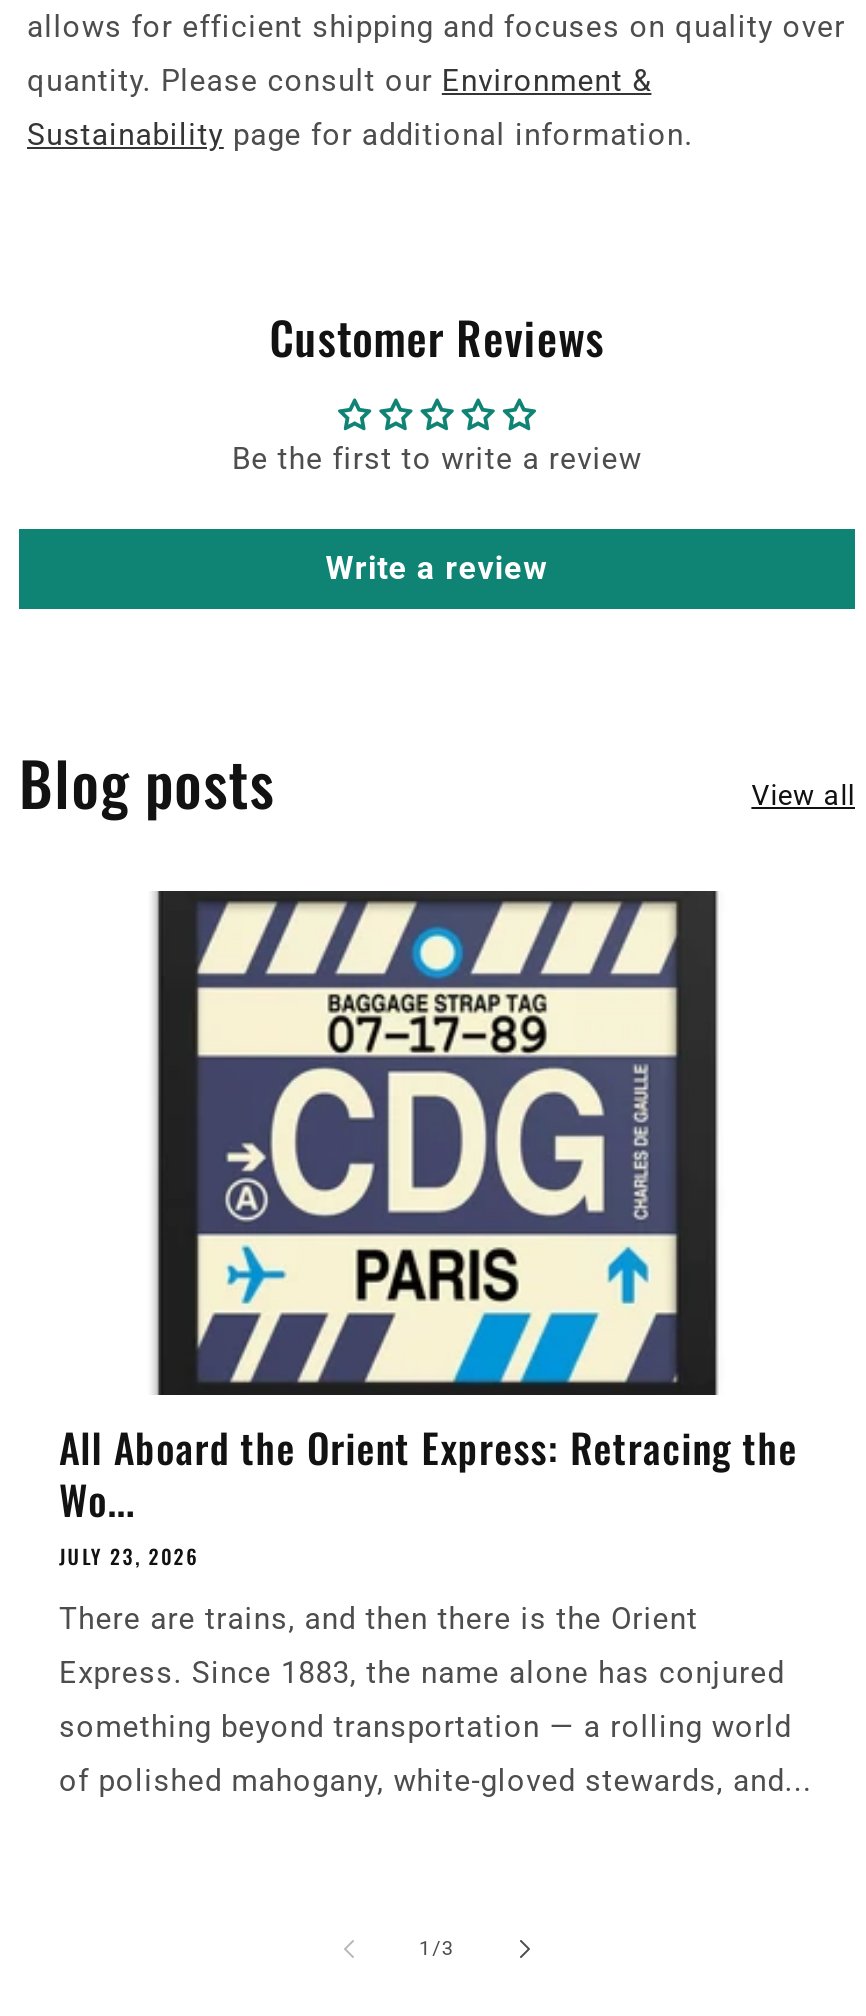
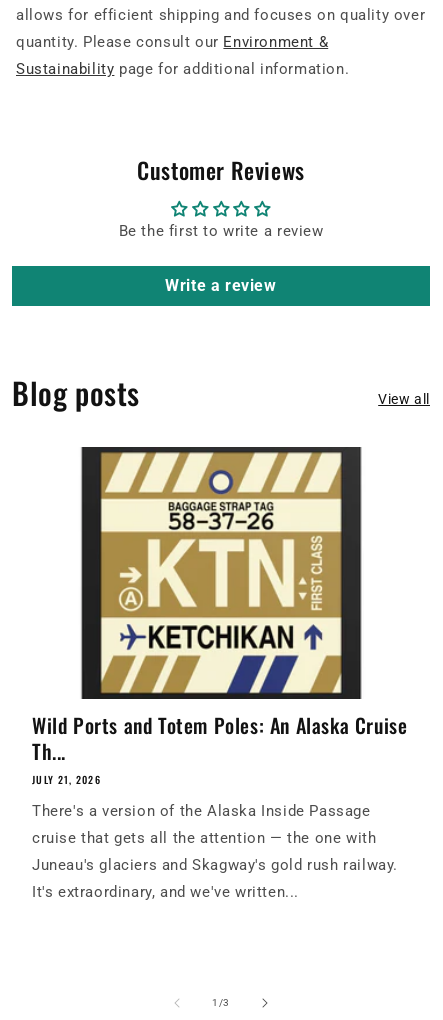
[59,901,798,1571] [image] | All Aboard the Orient Express: Retracing the | Wo... | JULY 23, 2026 -> [32,452,407,787] [image] | Wild Ports and Totem Poles: An Alaska Cruise | Th... | JULY 21, 2026
[59,1601,698,1637] There are trains, and then there is the Orient -> [32,802,371,820] There's a version of the Alaska Inside Passage
[59,1655,785,1691] Express. Since 1883, the name alone has conjured -> [32,829,376,847] cruise that gets all the attention — the one with
[59,1709,792,1745] something beyond transportation — a rolling world -> [32,856,398,874] Juneau's glaciers and Skagway's gold rush railway.
[59,1763,812,1799] of polished mahogany, white-gloved stewards, and... -> [32,883,299,901] It's extraordinary, and we've written...

